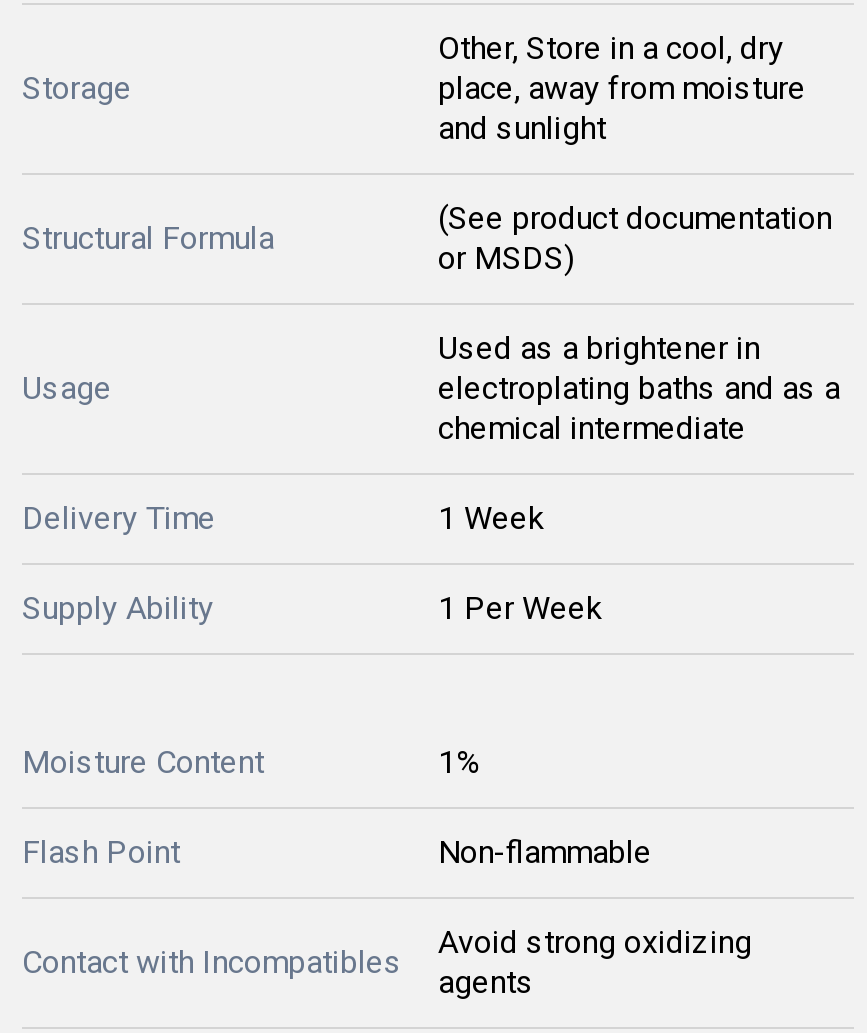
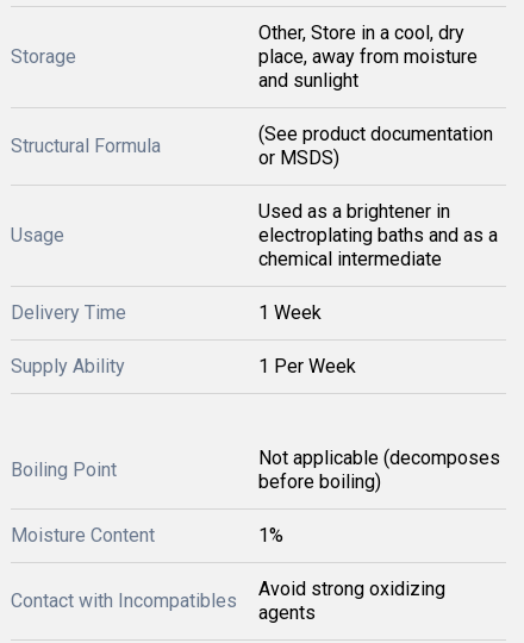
none -> [11,458,117,481] Boiling Point
none -> [258,447,500,493] Not applicable (decomposes | before boiling)
moved [22,743,480,781] -> [11,524,283,547]: Moisture Content | 1%
[22,833,652,871] Flash Point | Non-flammable -> none

